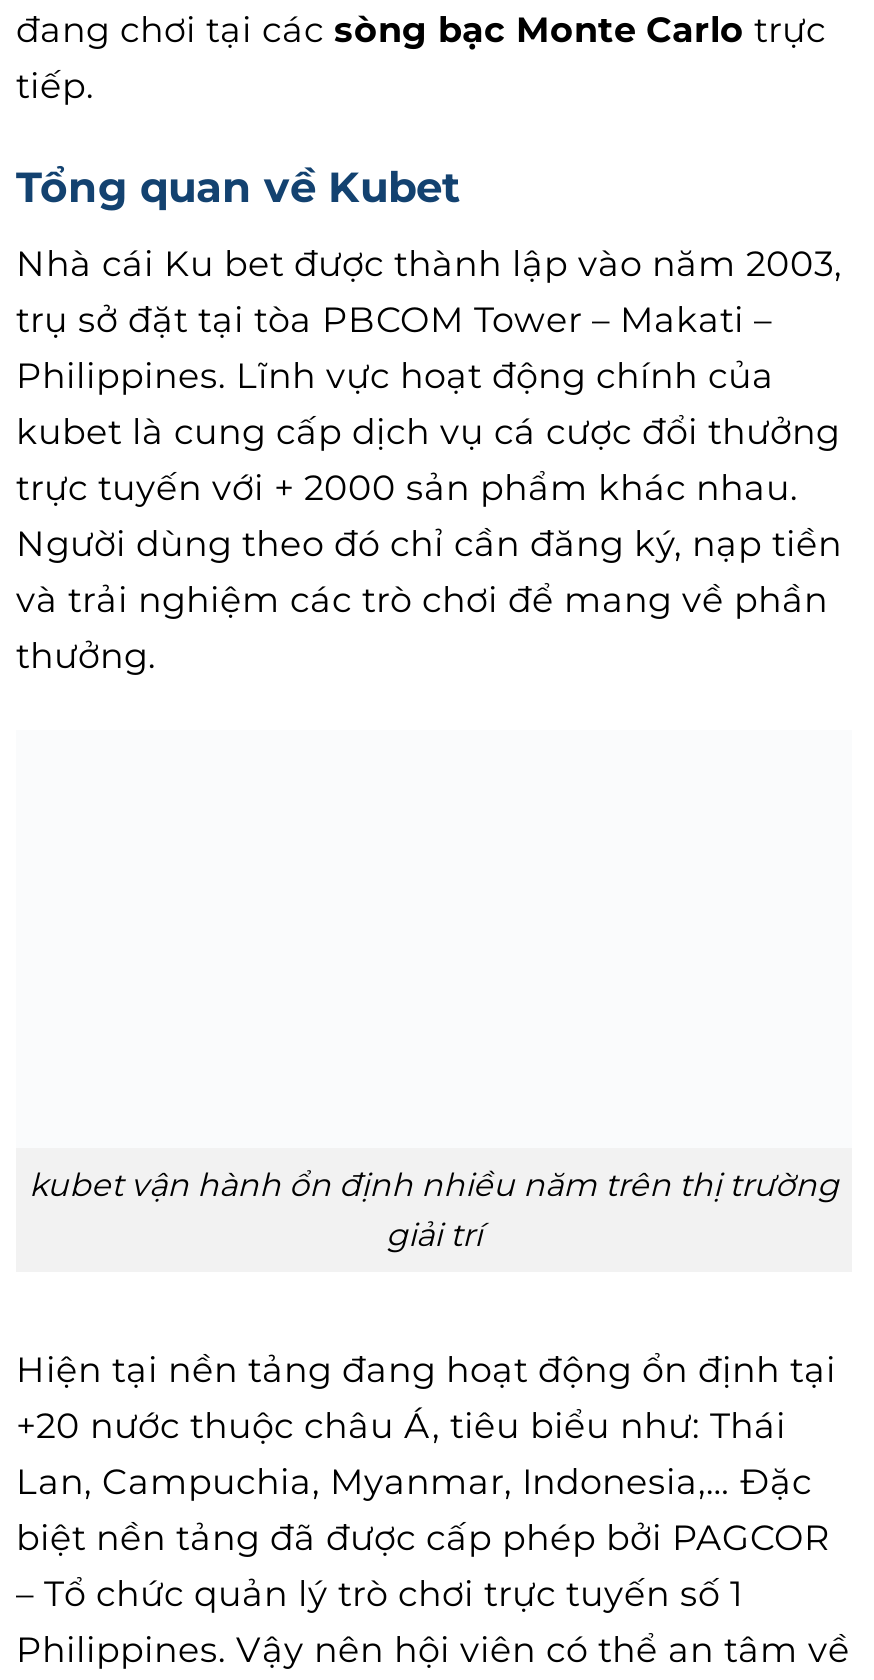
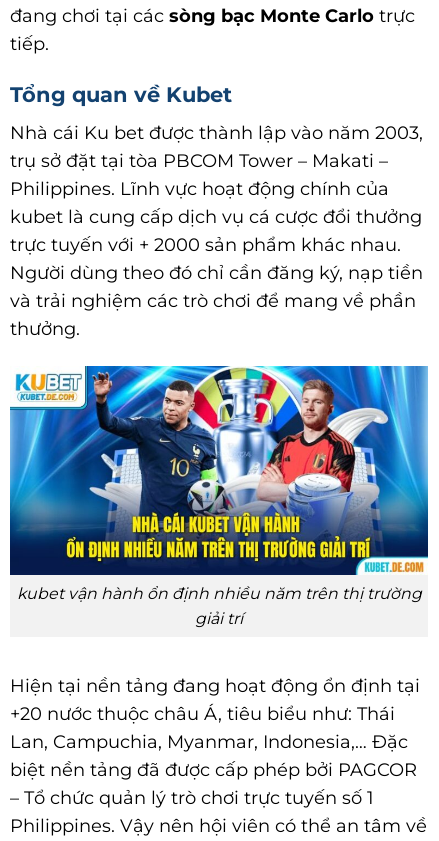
none -> [9,365,429,576] [image]

